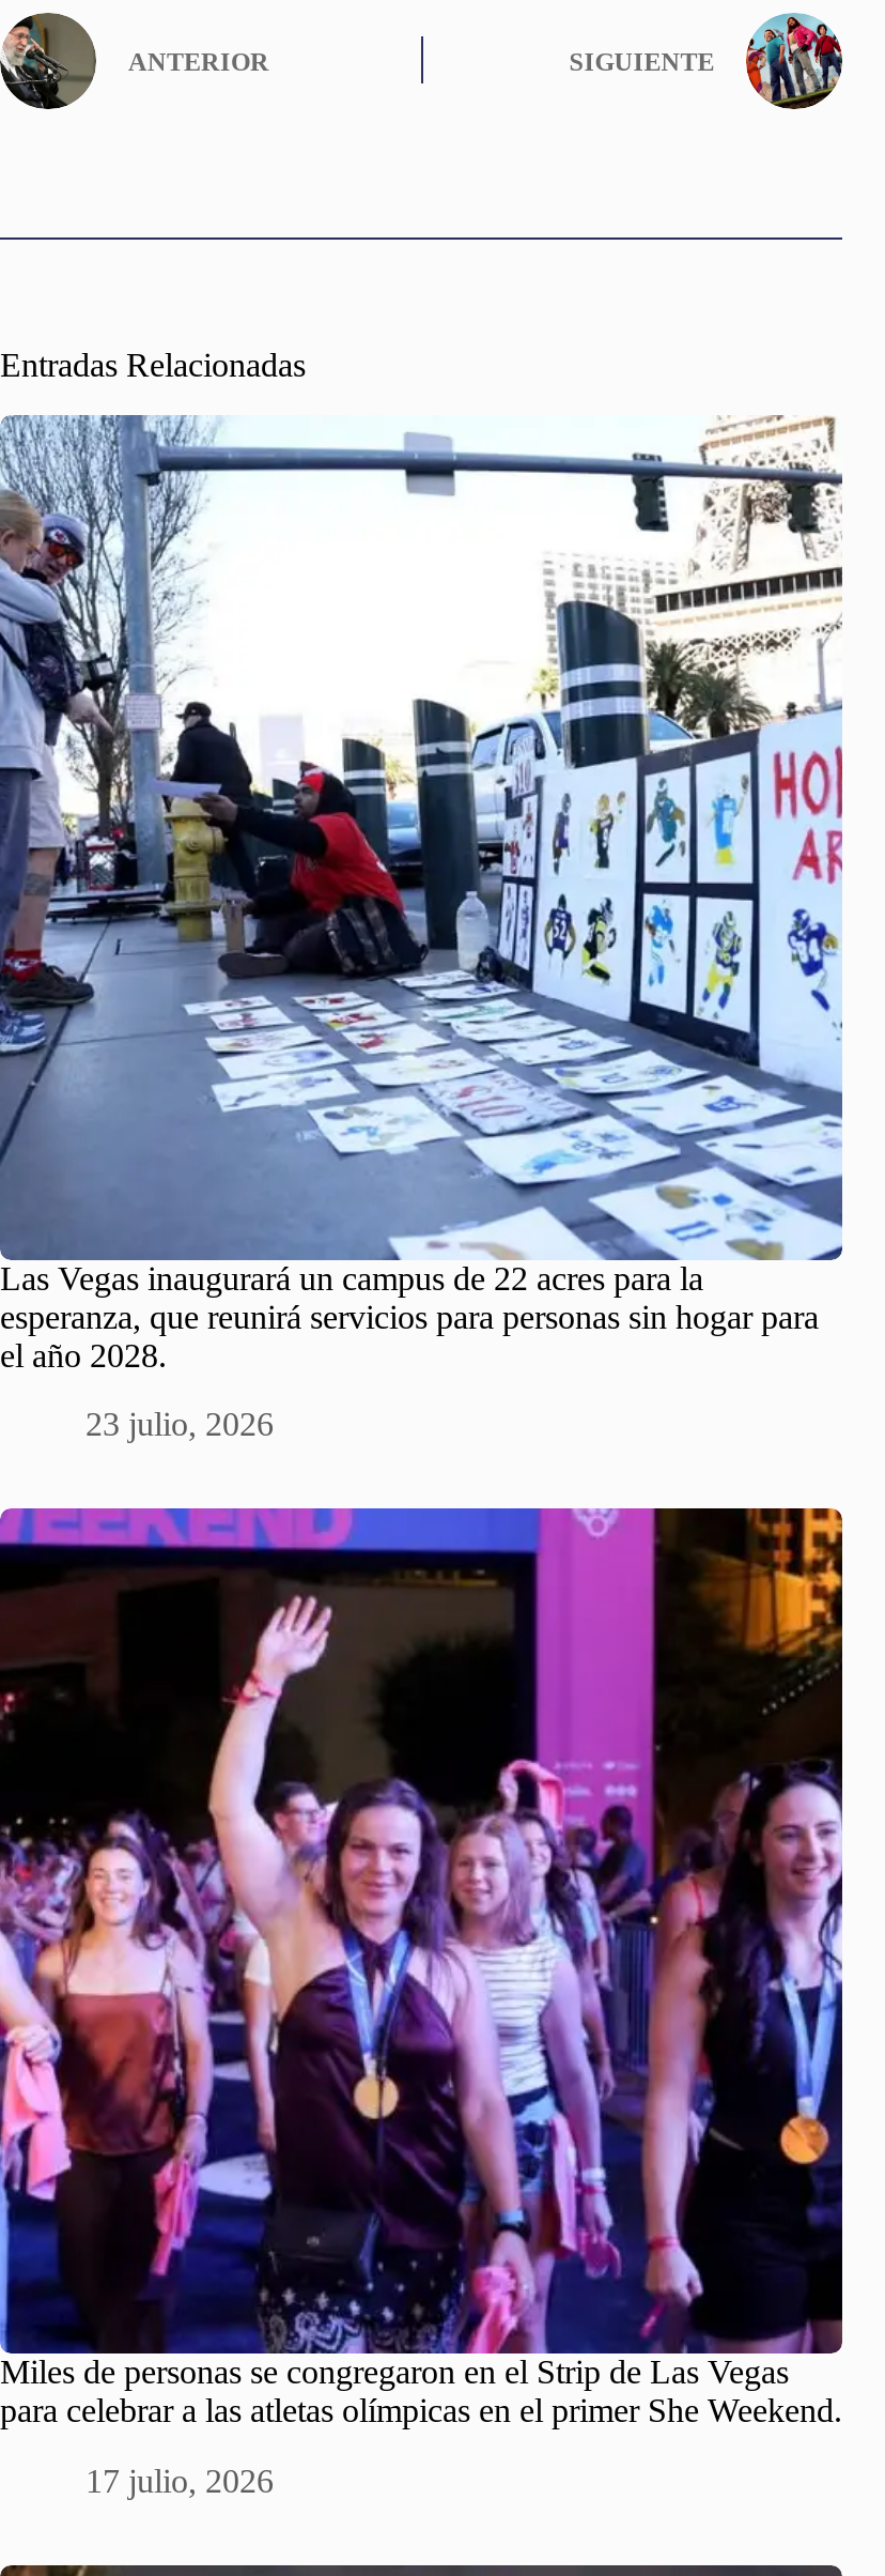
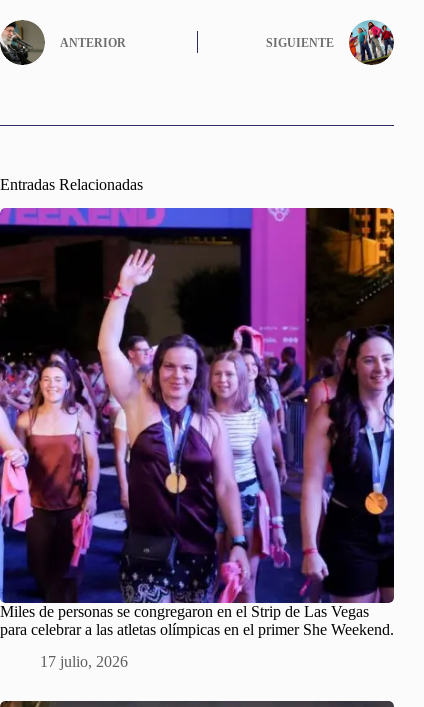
[0,415,844,1443] [image] | Las Vegas inaugurará un campus de 22 acres para la | esperanza, que reunirá servicios para personas sin hogar para | el año 2028. | 23 julio, 2026 -> none

